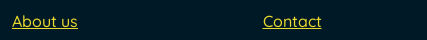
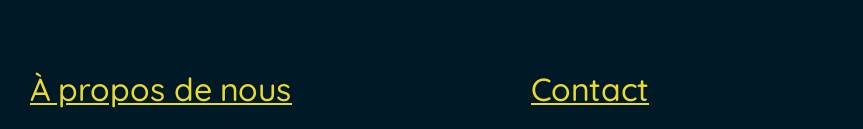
[12,11,78,31] About us -> [30,69,292,109] À propos de nous

